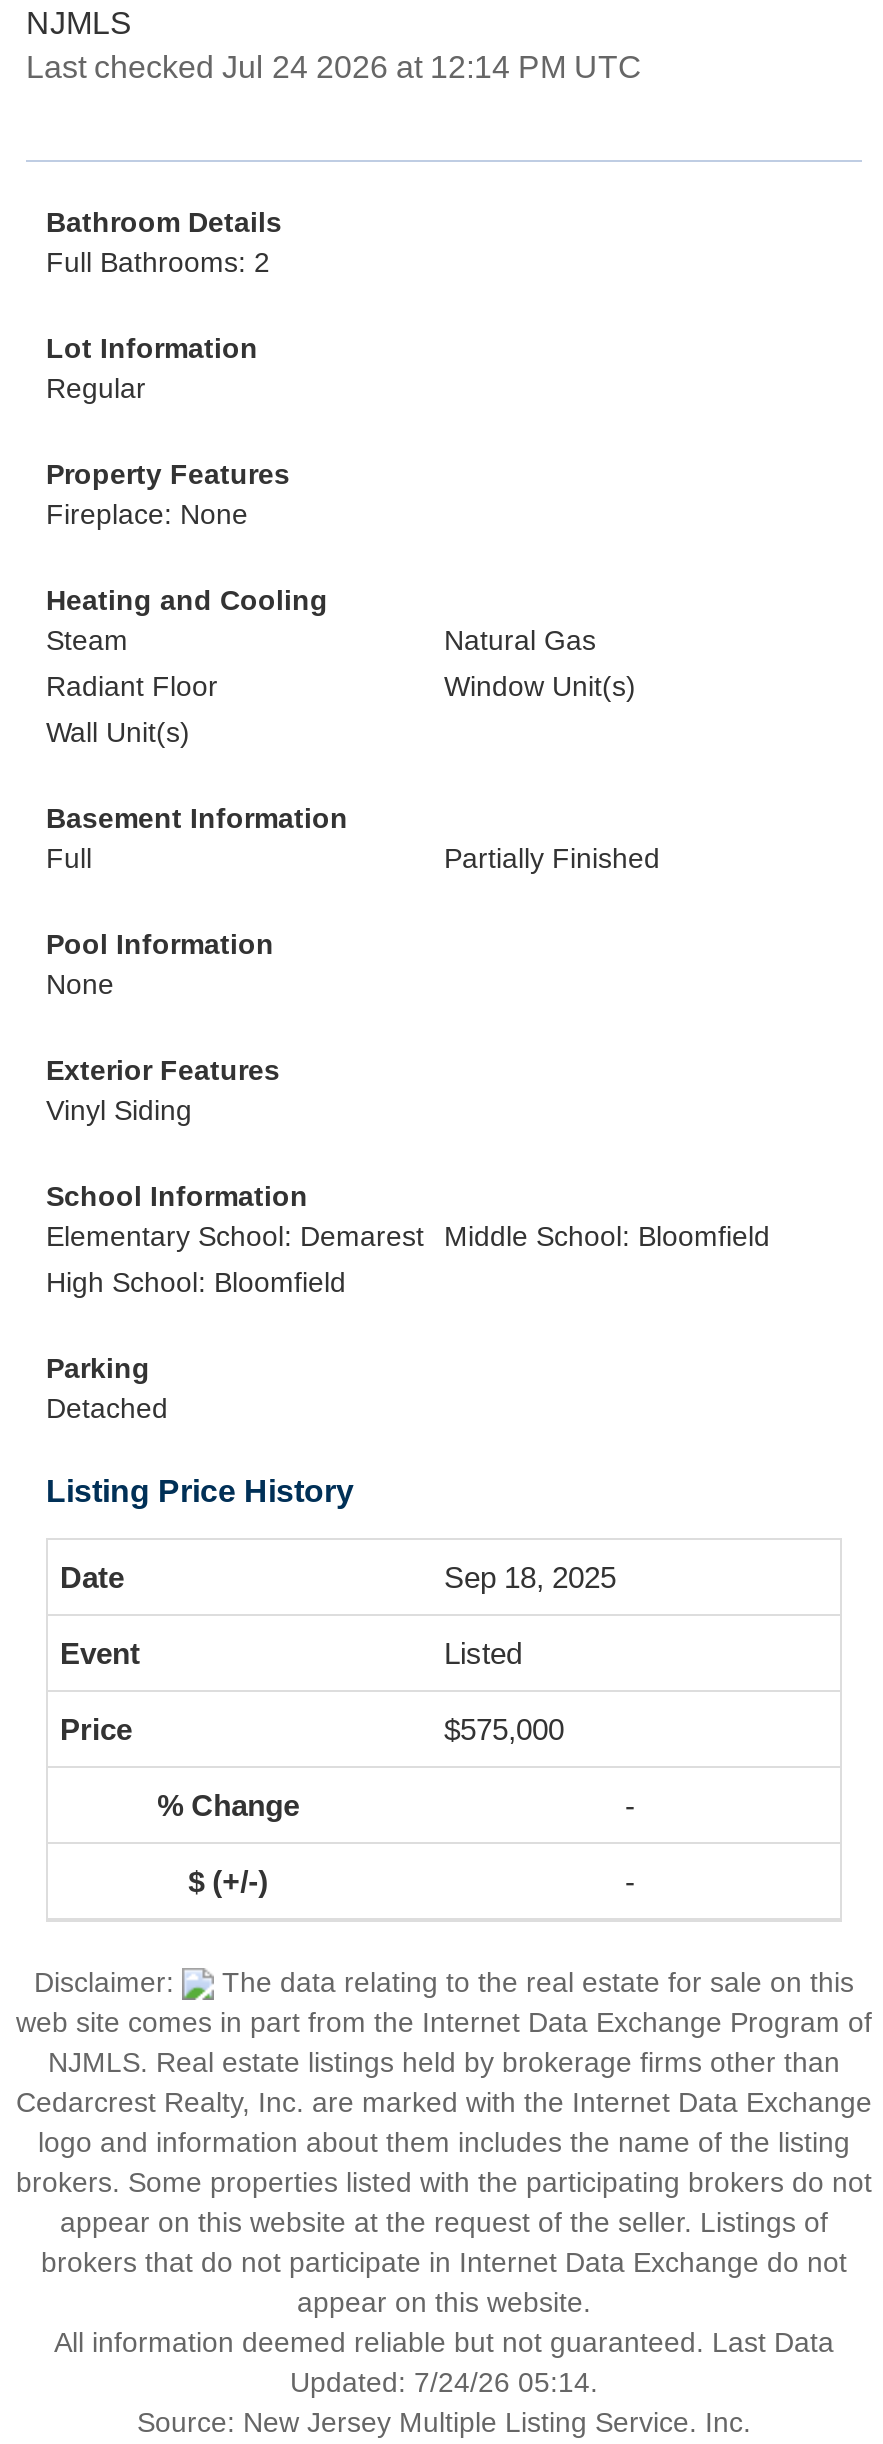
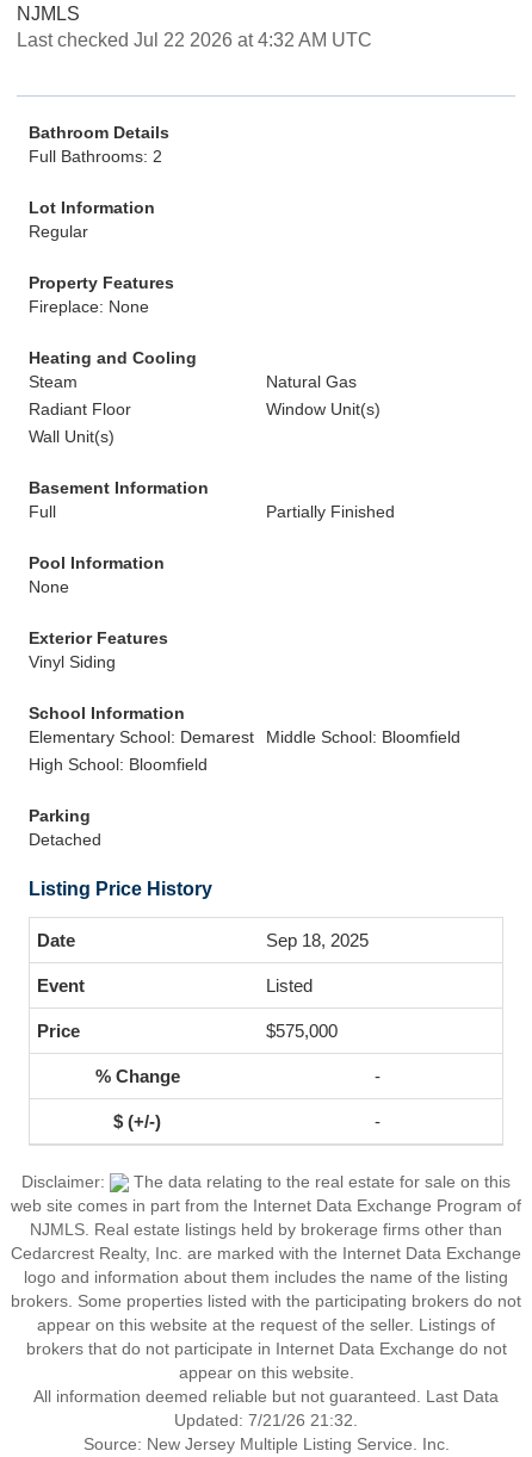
[26,50,642,84] Last checked Jul 24 2026 at 12:14 PM UTC -> [17,30,372,50] Last checked Jul 22 2026 at 4:32 AM UTC
[290,2366,598,2398] Updated: 7/24/26 05:14. -> [174,1410,358,1430] Updated: 7/21/26 21:32.

